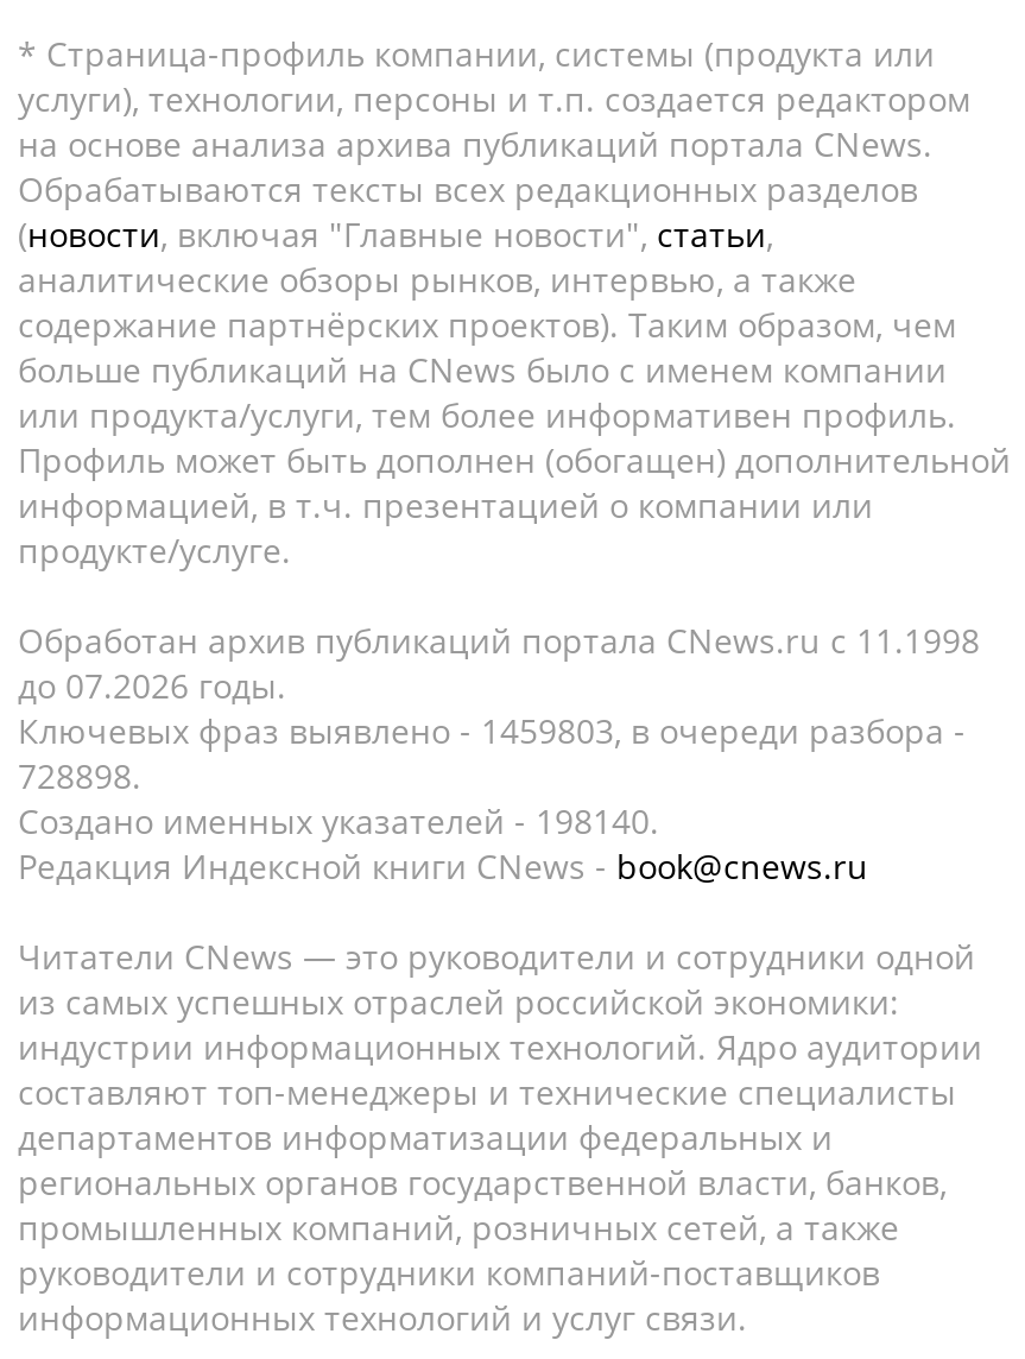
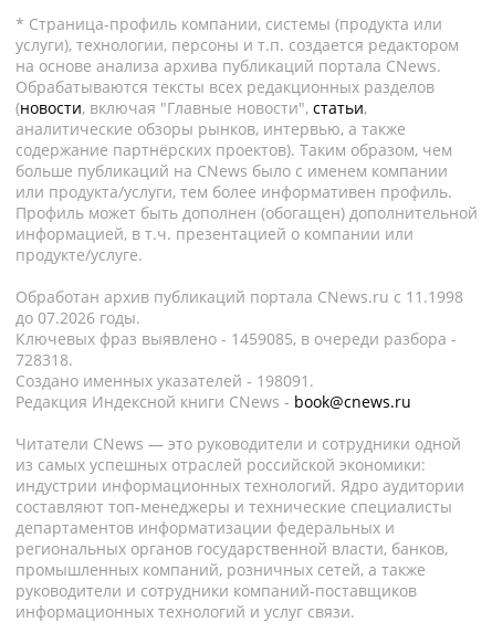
[18,708,966,753] Ключевых фраз выявлено - 1459803, в очереди разбора - -> [15,328,457,349] Ключевых фраз выявлено - 1459085, в очереди разбора -
[18,753,141,798] 728898. -> [15,349,73,370] 728318.
[18,798,659,843] Создано именных указателей - 198140. -> [15,370,314,391] Создано именных указателей - 198091.

